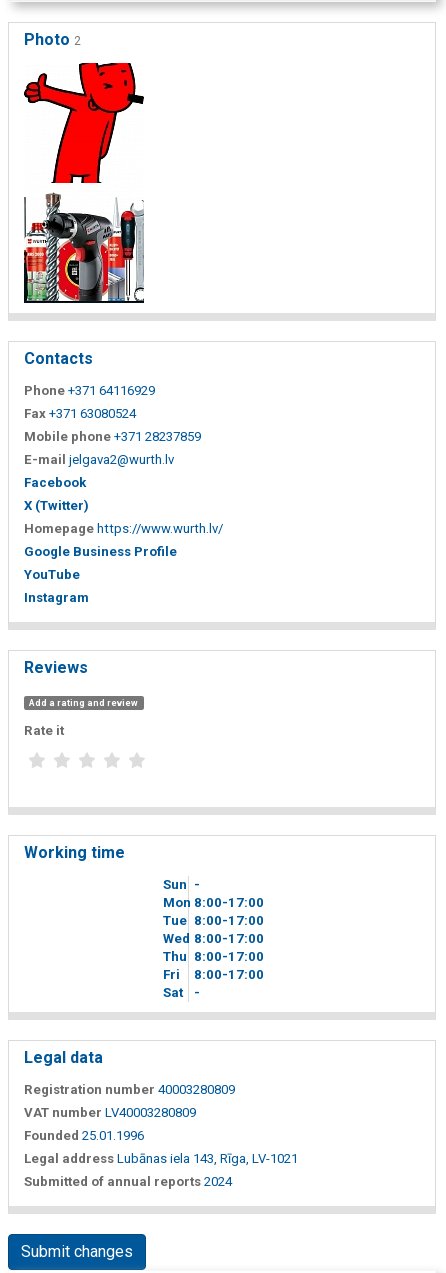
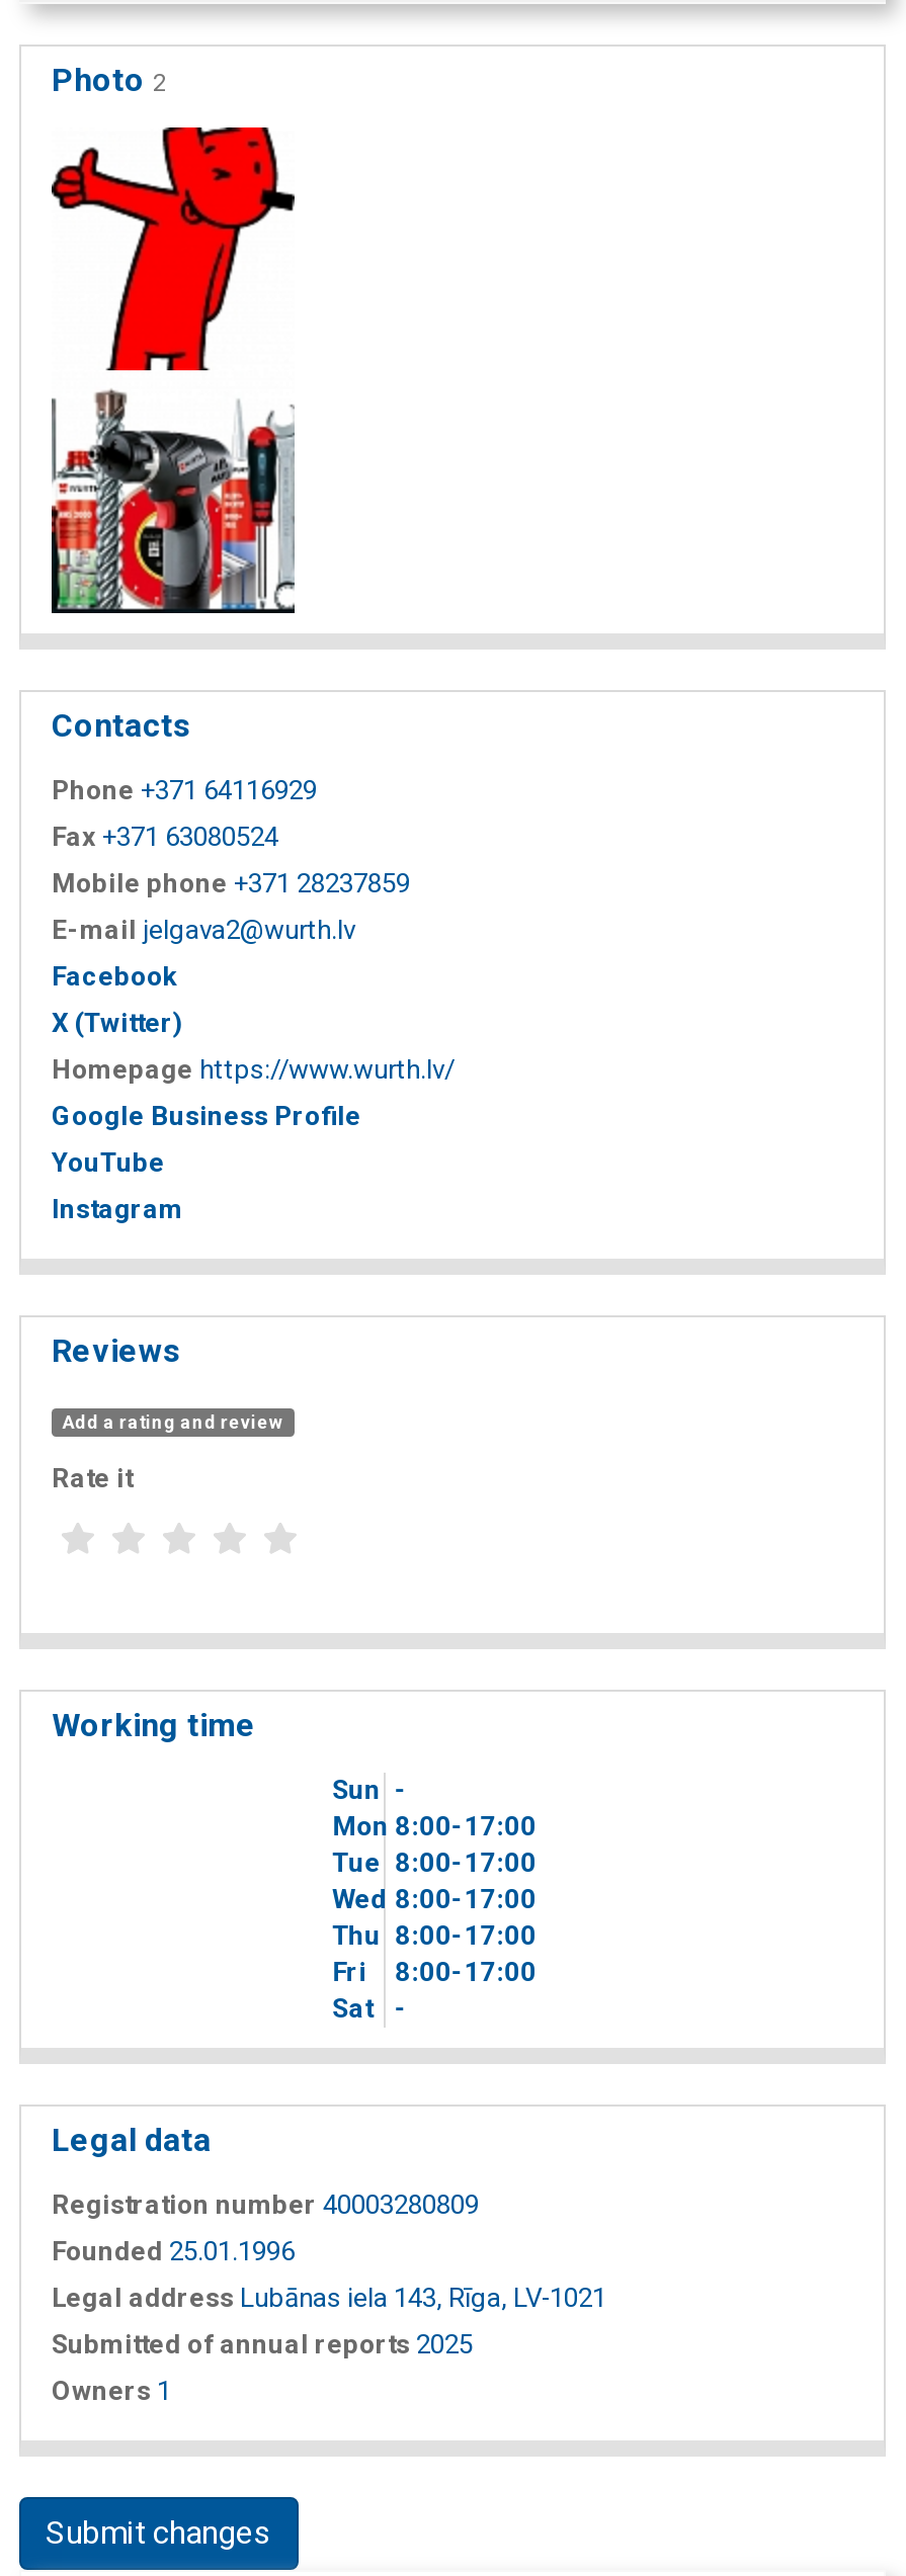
[24,1104,196,1119] VAT number LV40003280809 -> none
moved [24,1127,298,1165] -> [52,2235,606,2312]: Founded 25.01.1996 | Legal address Lubānas iela 143, Rīga, LV-1021
[24,1173,232,1188] Submitted of annual reports 2024 -> [52,2328,473,2405] Submitted of annual reports 2025 | Owners 1

